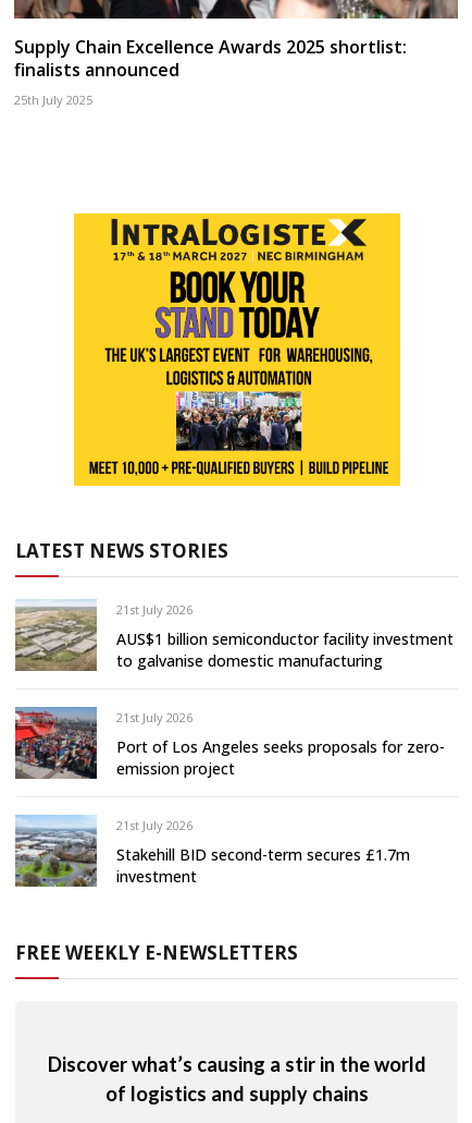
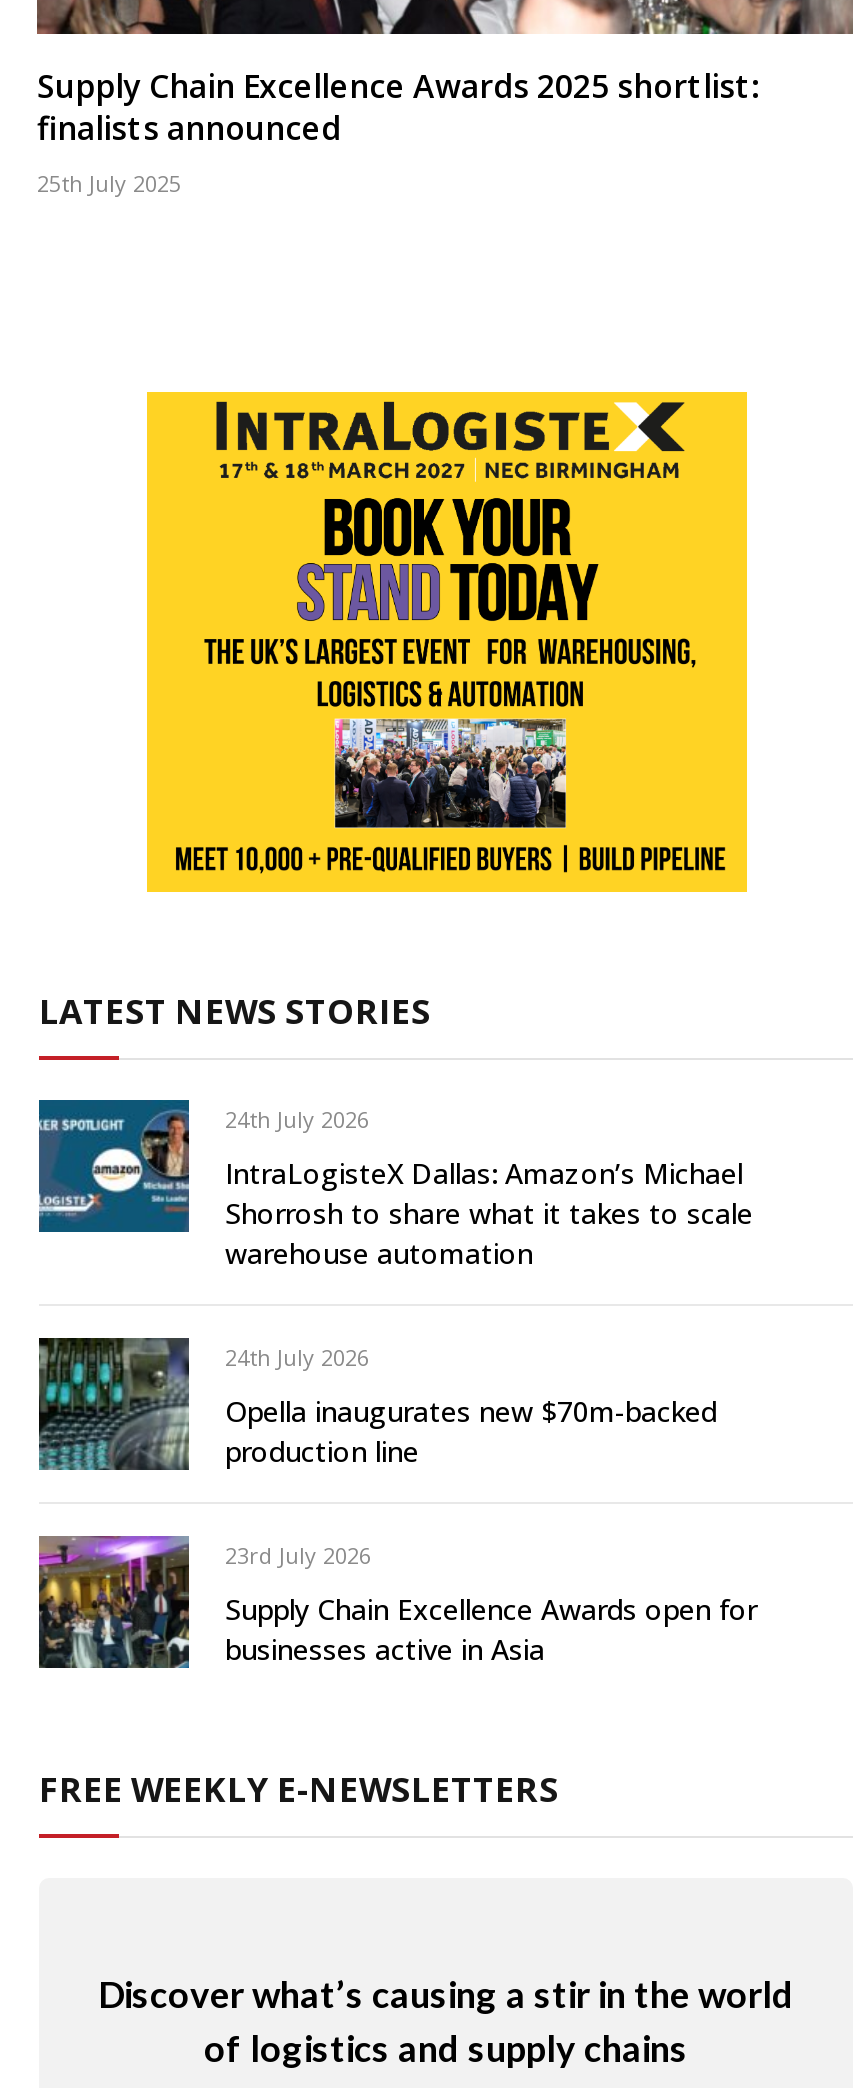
[14,599,192,672] [image] | 21st July 2026 -> [37,1098,369,1234] [image] | 24th July 2026
[116,629,454,671] AUS$1 billion semiconductor facility investment | to galvanise domestic manufacturing -> [225,1155,753,1273] IntraLogisteX Dallas: Amazon’s Michael | Shorrosh to share what it takes to scale | warehouse automation
[14,706,192,779] [image] | 21st July 2026 -> [39,1336,369,1470] [image] | 24th July 2026
[116,737,445,779] Port of Los Angeles seeks proposals for zero- | emission project -> [225,1393,717,1471] Opella inaugurates new $70m-backed | production line
[15,815,192,888] [image] | 21st July 2026 -> [39,1534,371,1670] [image] | 23rd July 2026
[116,844,410,887] Stakehill BID second-term secures £1.7m | investment -> [225,1591,757,1669] Supply Chain Excellence Awards open for | businesses active in Asia

